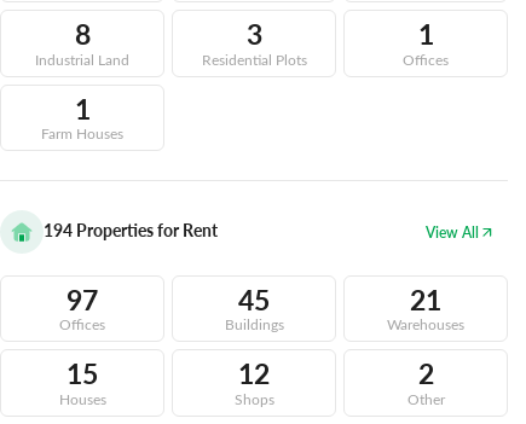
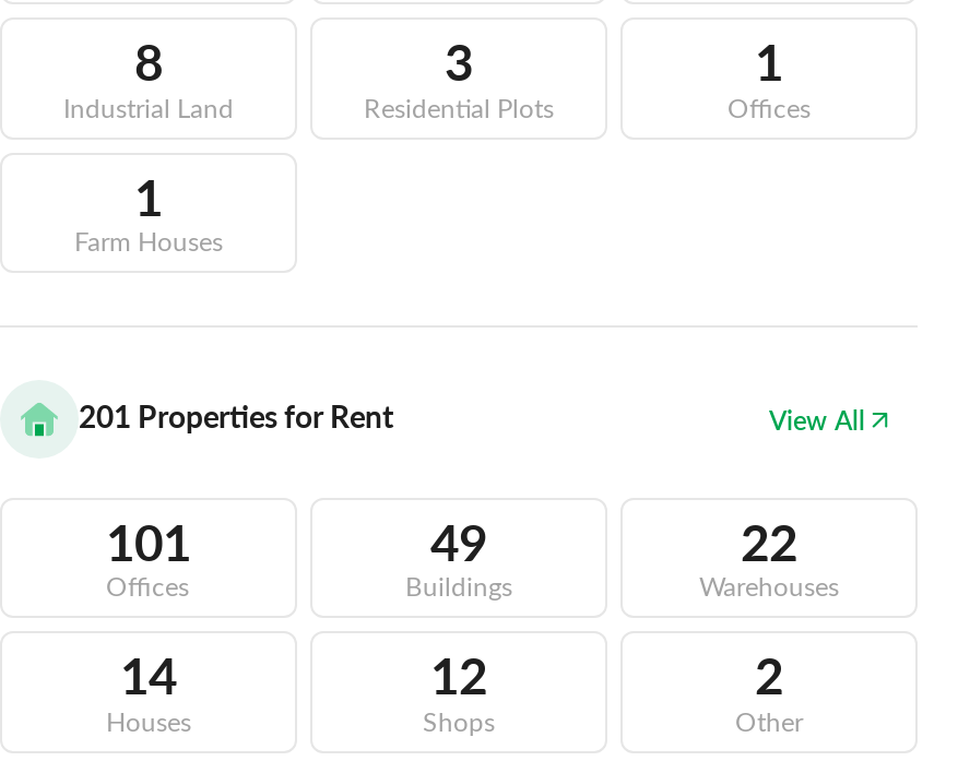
[44,218,218,241] 194 Properties for Rent -> [79,395,393,436] 201 Properties for Rent
[67,280,98,318] 97 -> [106,506,191,574] 101
[238,280,270,318] 45 -> [430,506,487,574] 49
[410,280,441,318] 21 -> [741,506,797,574] 22
[67,354,98,392] 15 -> [120,641,177,708] 14

